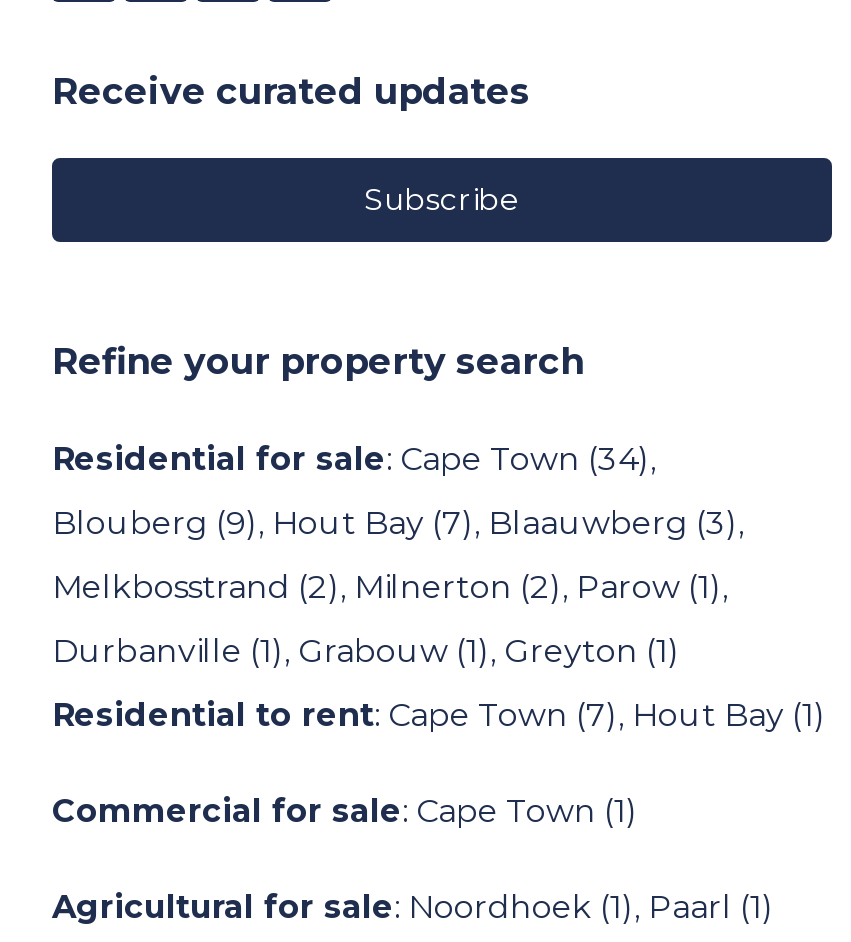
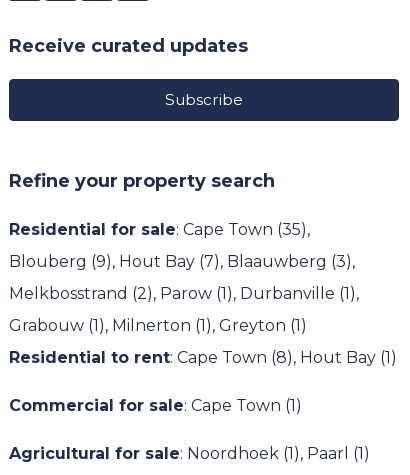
[52,440,656,478] Residential for sale: Cape Town (34), -> [9,220,310,239] Residential for sale: Cape Town (35),
[52,568,728,606] Melkbosstrand (2), Milnerton (2), Parow (1), -> [9,284,359,303] Melkbosstrand (2), Parow (1), Durbanville (1),
[52,632,680,670] Durbanville (1), Grabouw (1), Greyton (1) -> [9,316,307,335] Grabouw (1), Milnerton (1), Greyton (1)
[52,696,826,734] Residential to rent: Cape Town (7), Hout Bay (1) -> [9,348,397,367] Residential to rent: Cape Town (8), Hout Bay (1)

